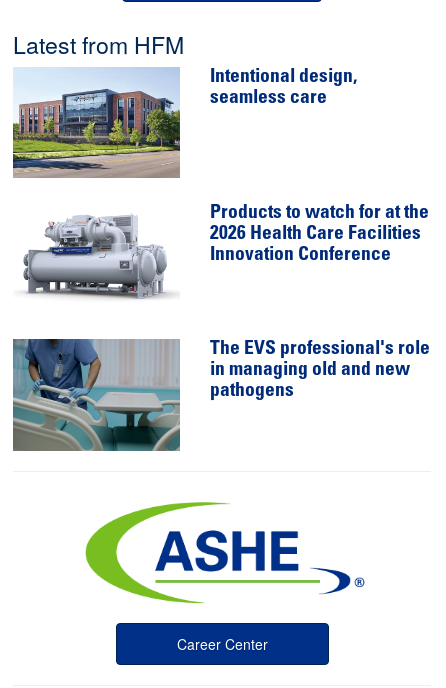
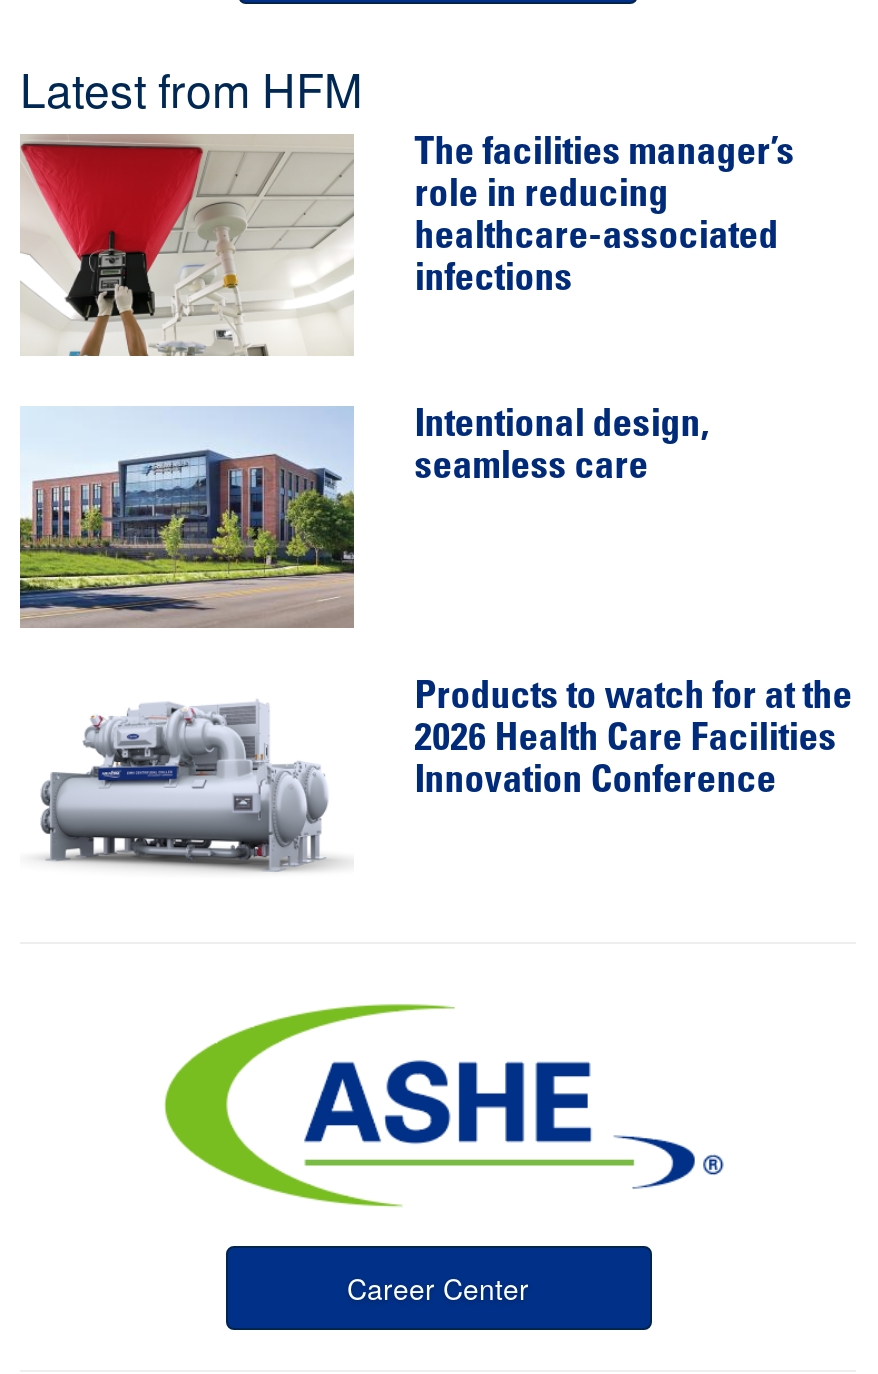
none -> [18,134,794,356] [image] | The facilities manager’s | role in reducing | healthcare-associated | infections
moved [11,67,429,265] -> [16,408,852,803]: [image] | Intentional design, | seamless care | Products to watch for at the | 2026 Health Care Facilities | Innovation Conference
[12,338,430,452] [image] | The EVS professional's role | in managing old and new | pathogens -> none

